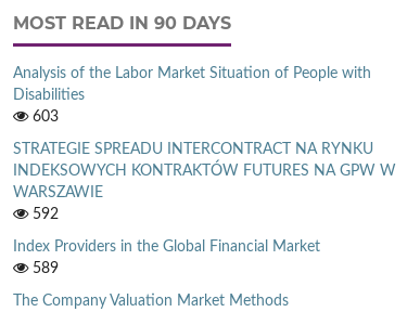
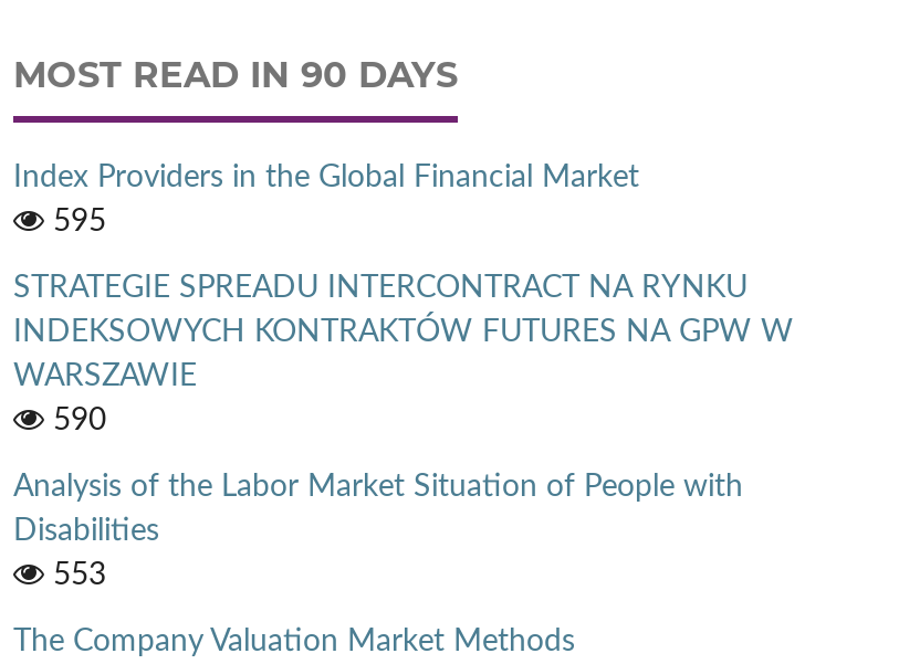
moved [13,66,371,103] -> [13,471,743,546]: Analysis of the Labor Market Situation of People with | Disabilities
[28,109,59,124] 603 -> [44,206,106,237] 595
moved [13,142,396,200] -> [13,273,794,392]: STRATEGIE SPREADU INTERCONTRACT NA RYNKU | INDEKSOWYCH KONTRAKTÓW FUTURES NA GPW W | WARSZAWIE
[28,207,59,222] 592 -> [44,405,106,436] 590
moved [13,239,320,254] -> [13,162,639,193]: Index Providers in the Global Financial Market
[28,261,59,276] 589 -> [44,560,106,591] 553

